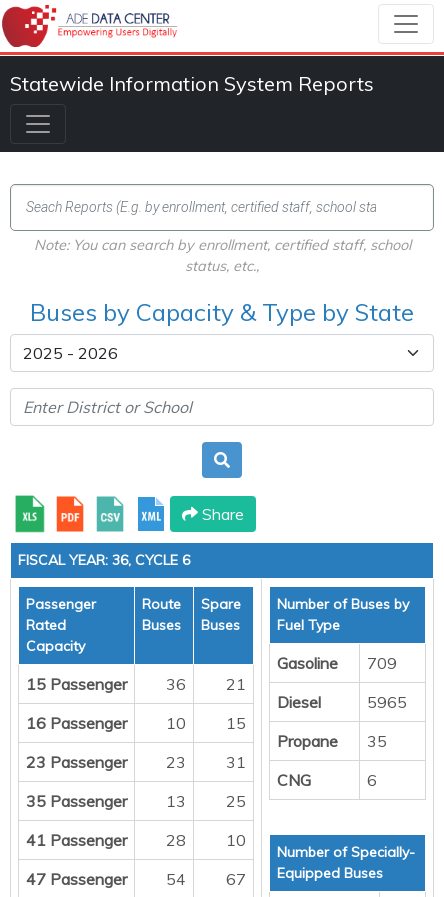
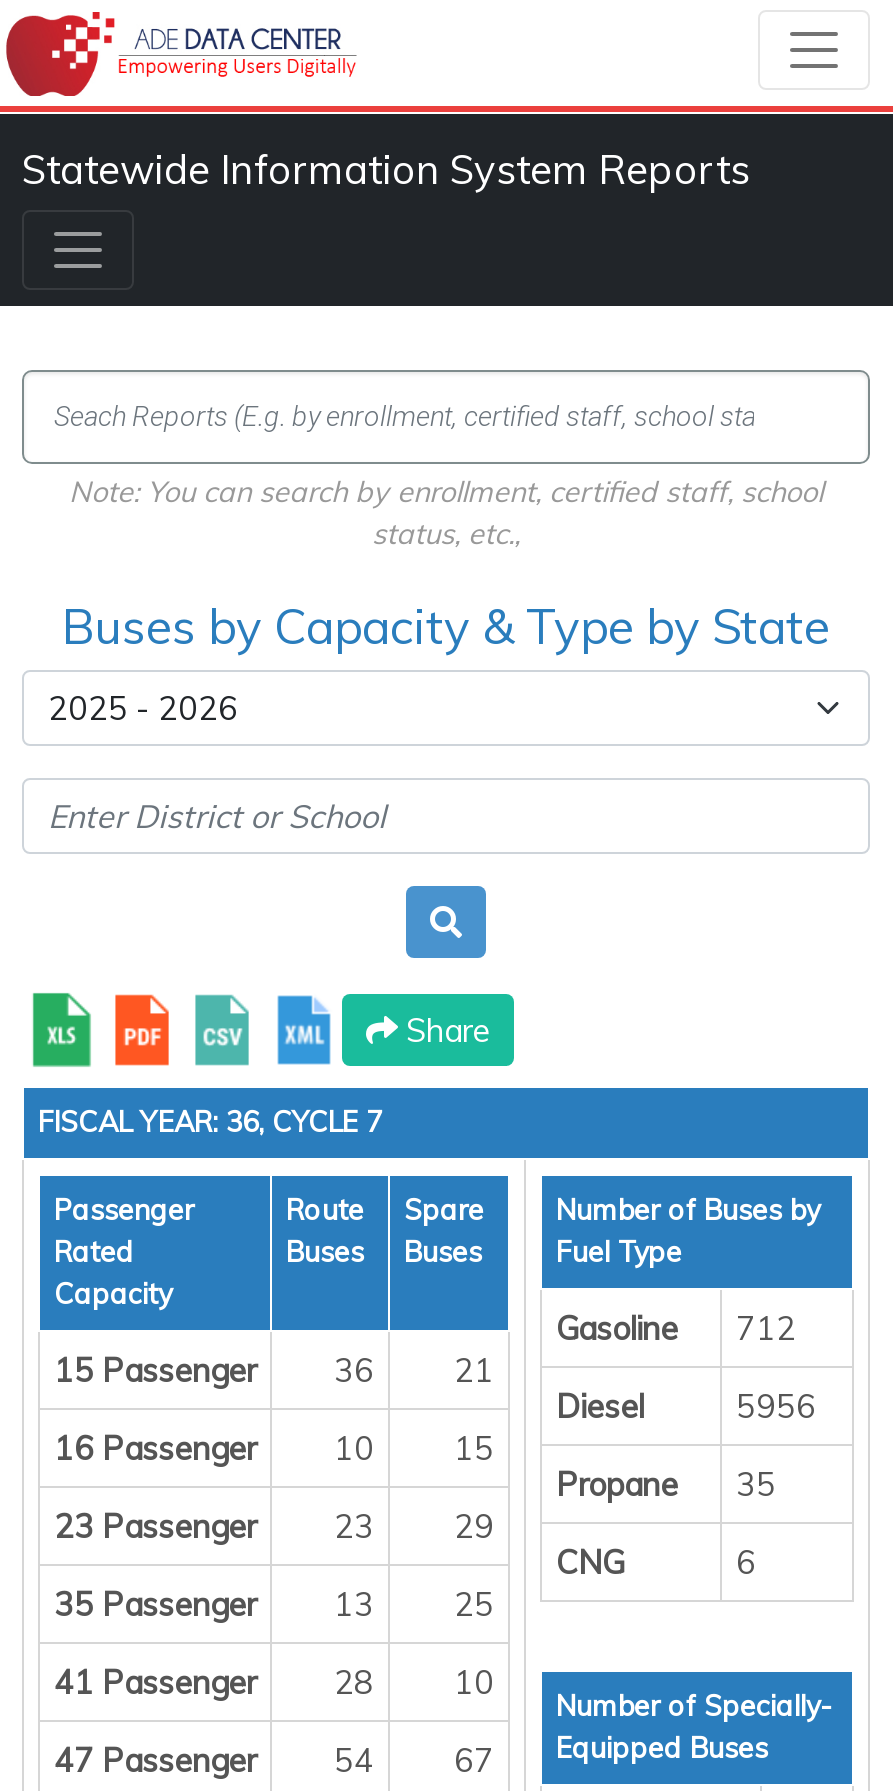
[18,551,190,569] FISCAL YEAR: 36, CYCLE 6 -> [38,1103,382,1139] FISCAL YEAR: 36, CYCLE 7
[277,653,397,673] Gasoline 709 -> [556,1307,796,1347] Gasoline 712
[367,692,407,712] 5965 -> [736,1385,816,1425] 5956
[26,752,246,772] 23 Passenger 23 31 -> [54,1505,494,1545] 23 Passenger 23 29

